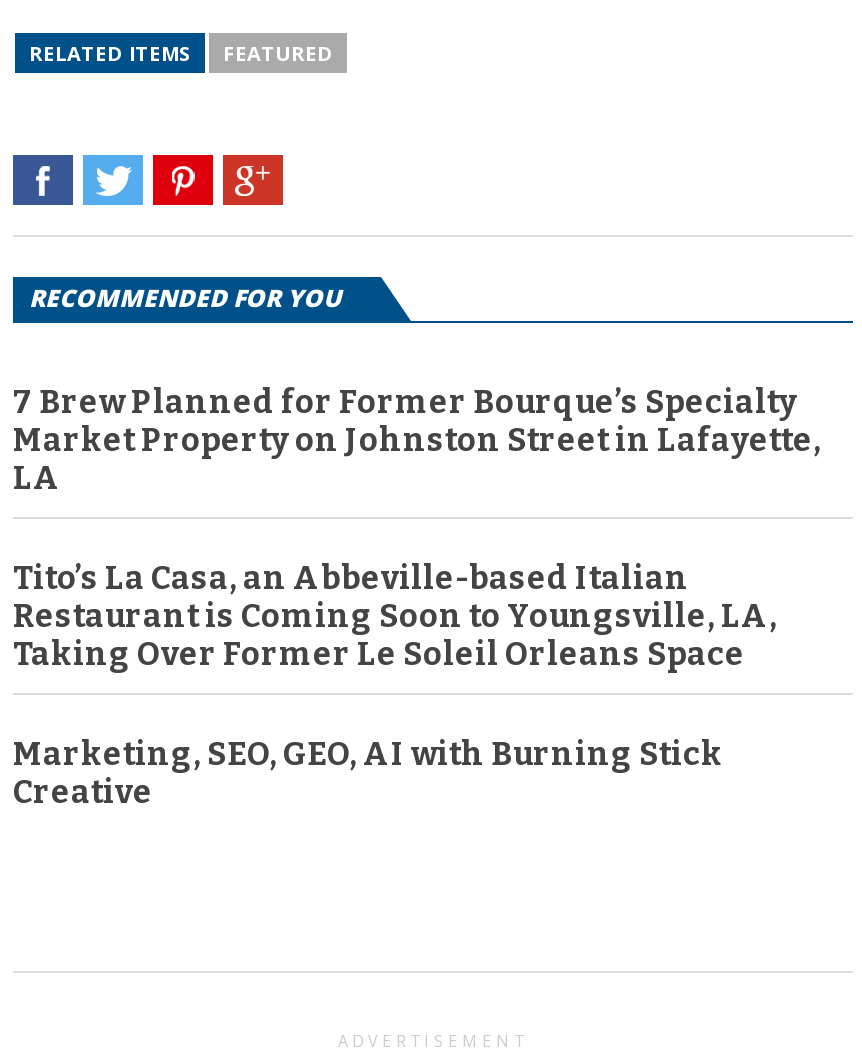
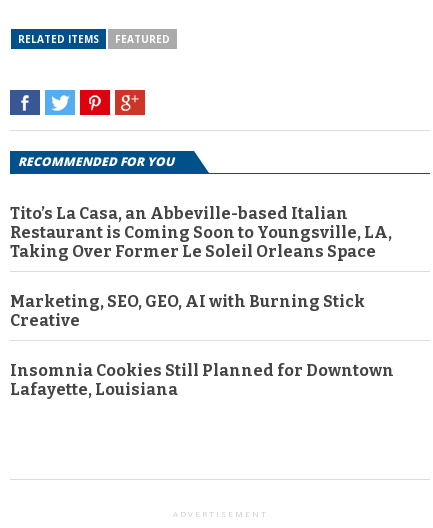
[13,383,821,497] 7 Brew Planned for Former Bourque’s Specialty | Market Property on Johnston Street in Lafayette, | LA -> none
moved [13,559,777,811] -> [10,204,392,330]: Tito’s La Casa, an Abbeville-based Italian | Restaurant is Coming Soon to Youngsville, LA, | Taking Over Former Le Soleil Orleans Space | Marketing, SEO, GEO, AI with Burning Stick | Creative
none -> [10,361,394,399] Insomnia Cookies Still Planned for Downtown | Lafayette, Louisiana

